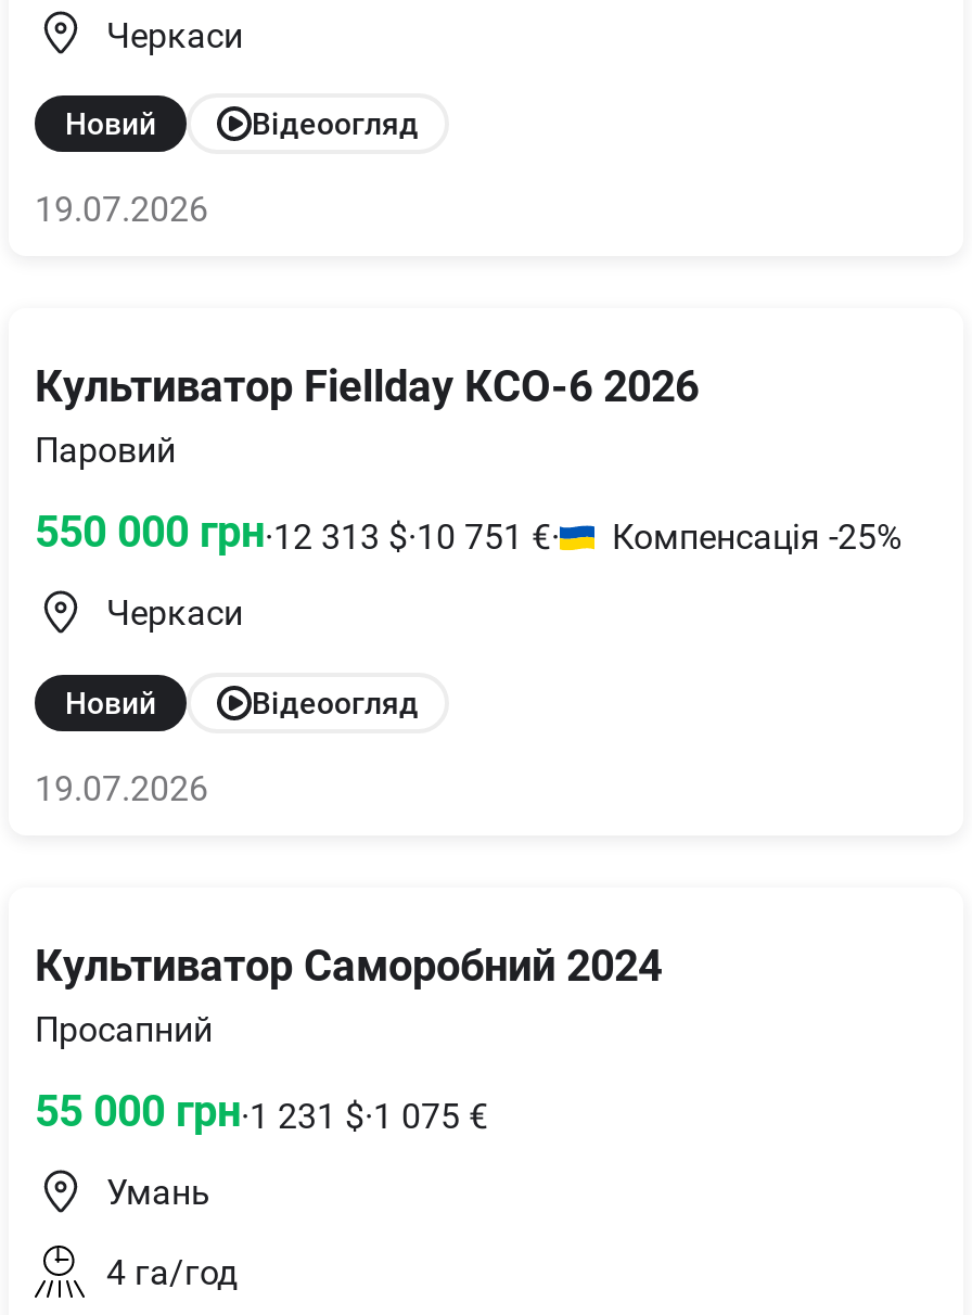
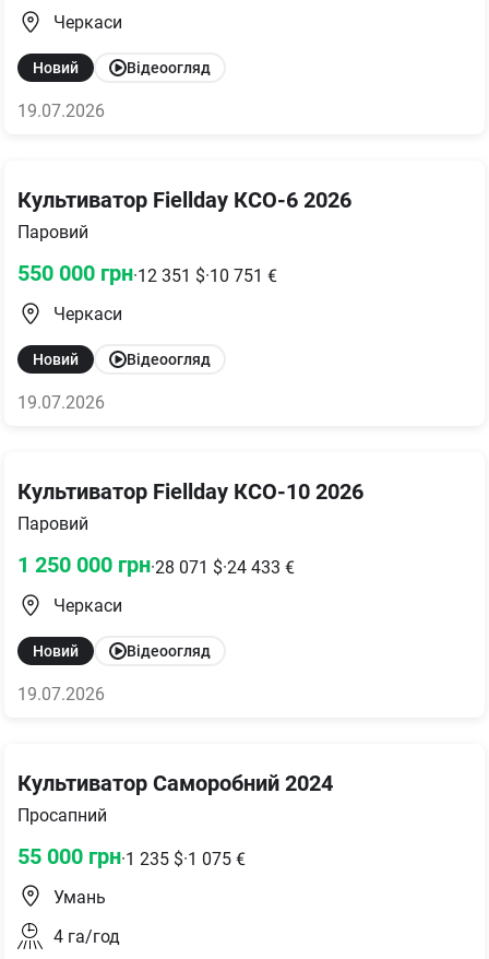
[35,506,903,558] 550 000 грн·12 313 $·10 751 €· | Компенсація -25% -> [17,260,363,578] 550 000 грн·12 351 $·10 751 € | Черкаси | Новий | Відеоогляд | 19.07.2026 | Культиватор Fiellday КСО-10 2026 | Паровий | 1 250 000 грн·28 071 $·24 433 €
[35,1085,488,1137] 55 000 грн·1 231 $·1 075 € -> [17,843,246,869] 55 000 грн·1 235 $·1 075 €

